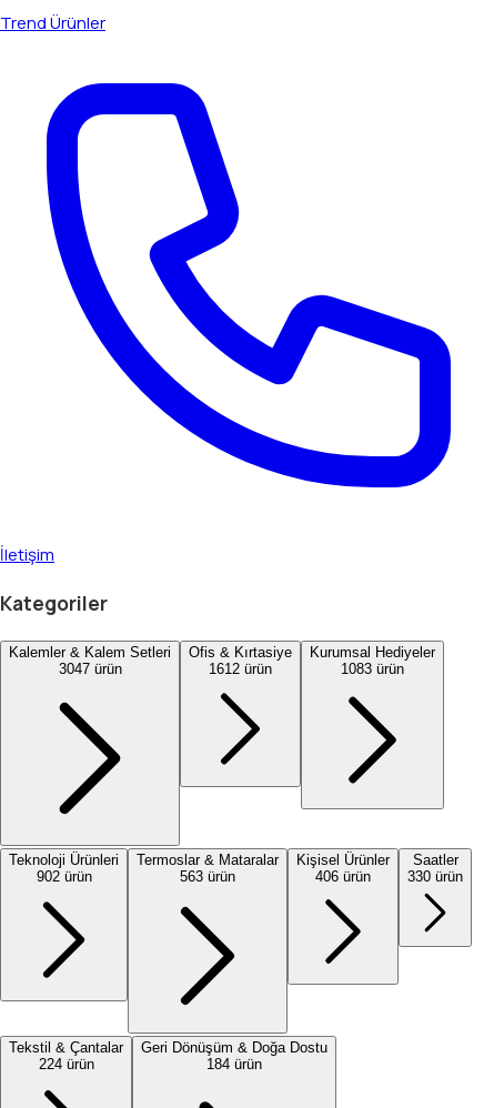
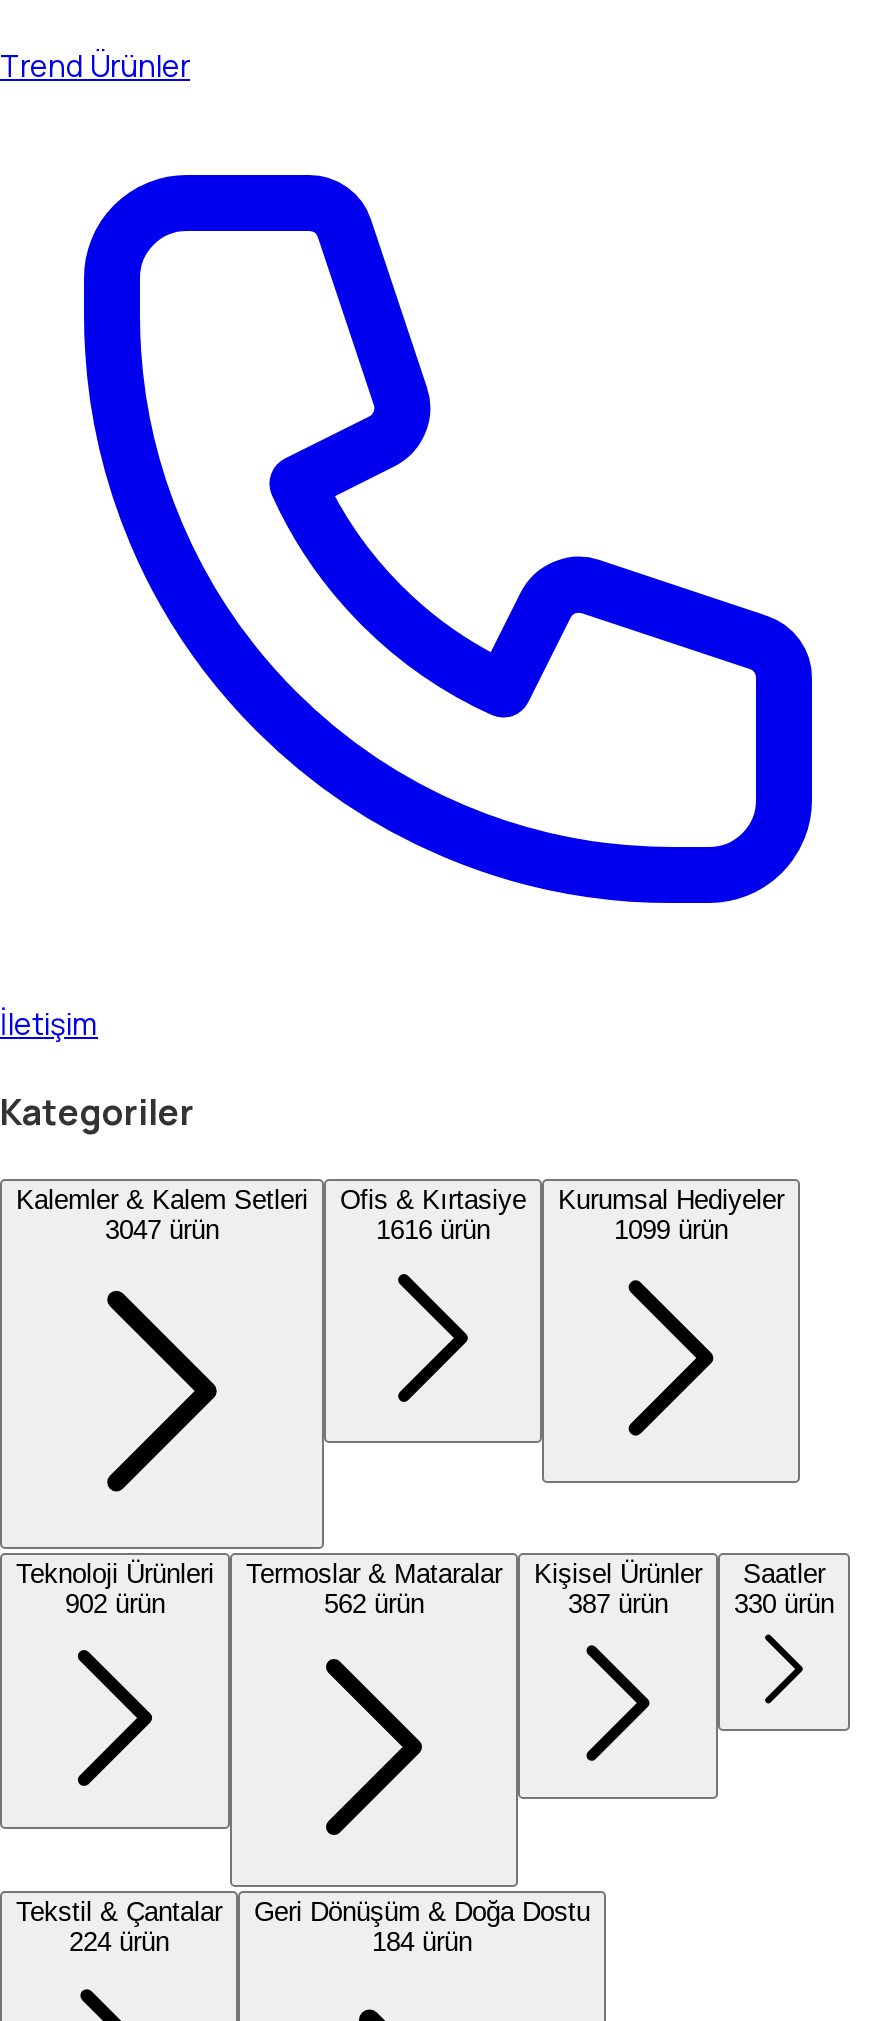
[209,660,272,677] 1612 ürün -> [376,1215,490,1245] 1616 ürün
[341,660,404,677] 1083 ürün -> [614,1215,728,1245] 1099 ürün
[180,868,235,885] 563 ürün -> [324,1589,424,1619] 562 ürün
[315,868,371,885] 406 ürün -> [568,1589,668,1619] 387 ürün

